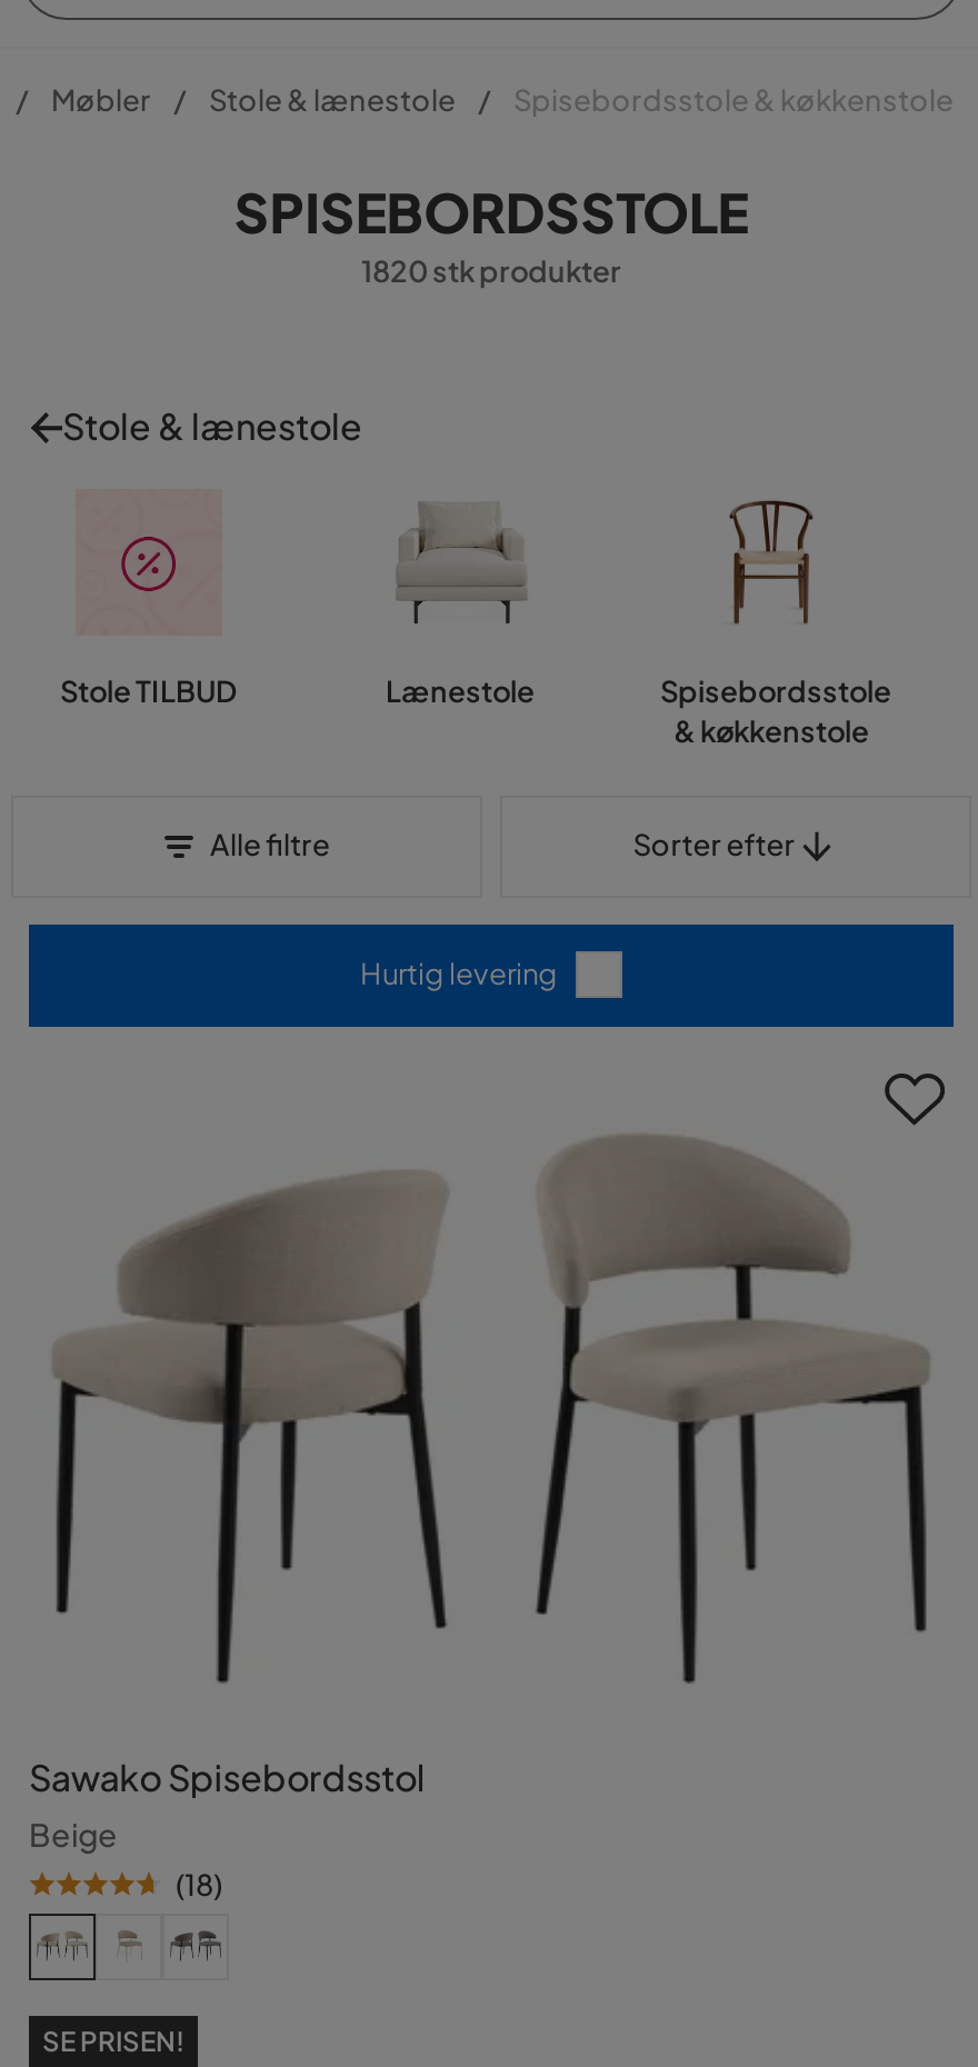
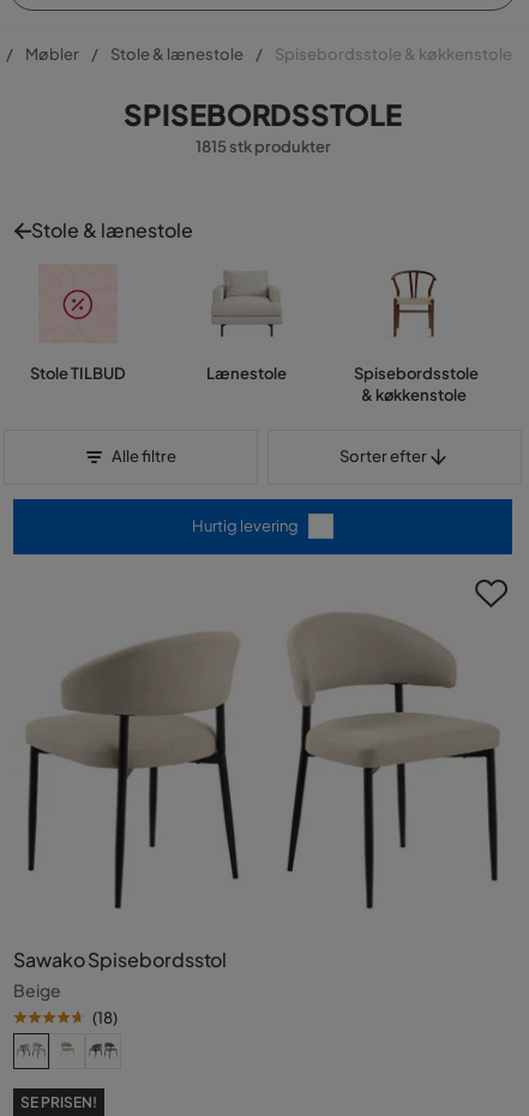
[361,253,621,289] 1820 stk produkter -> [195,137,330,156] 1815 stk produkter

